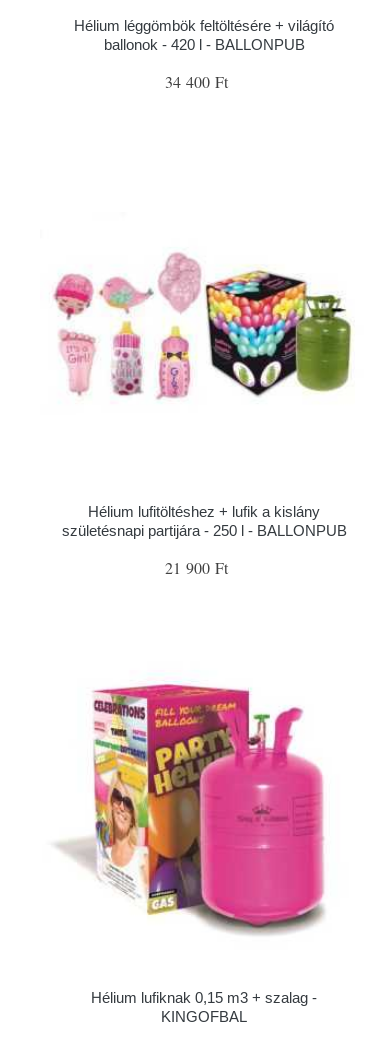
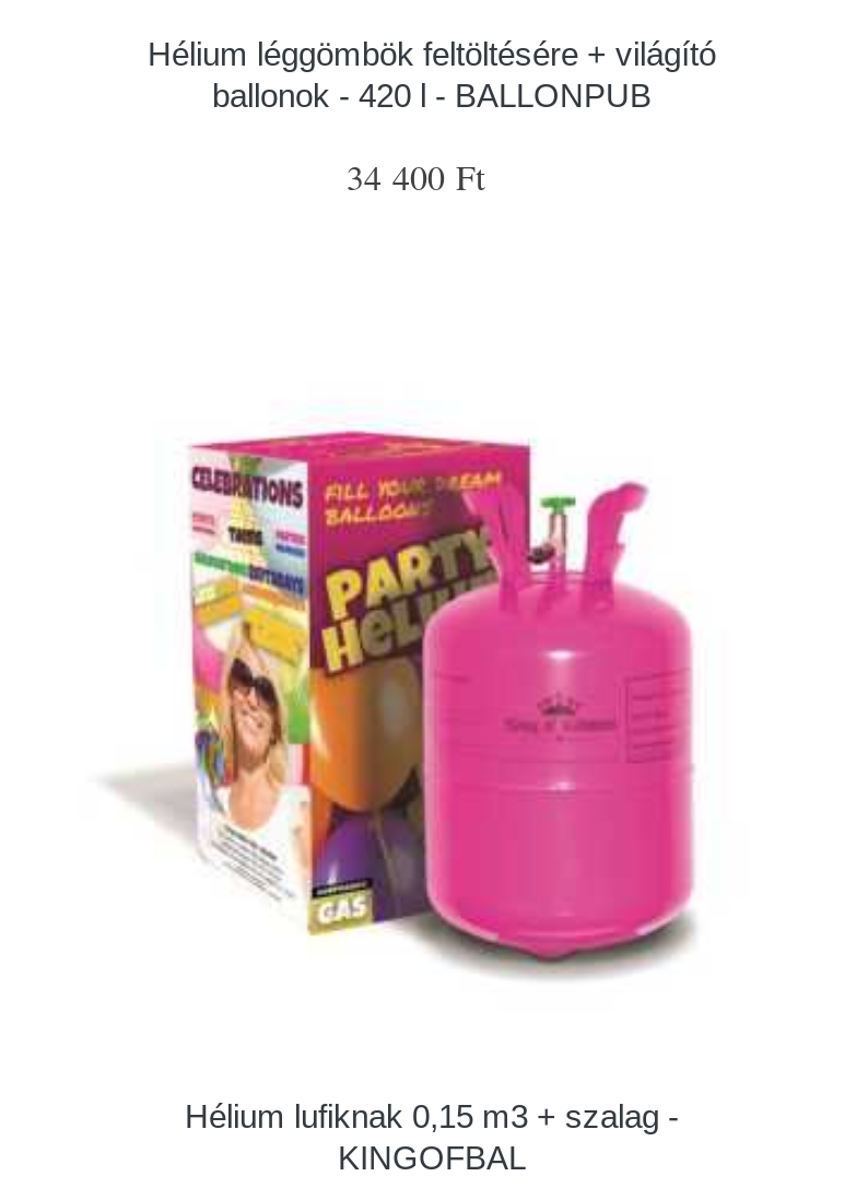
[53,252,353,400] [image] -> none
[61,503,346,578] Hélium lufitöltéshez + lufik a kislány | születésnapi partijára - 250 l - BALLONPUB | 21 900 Ft -> none

